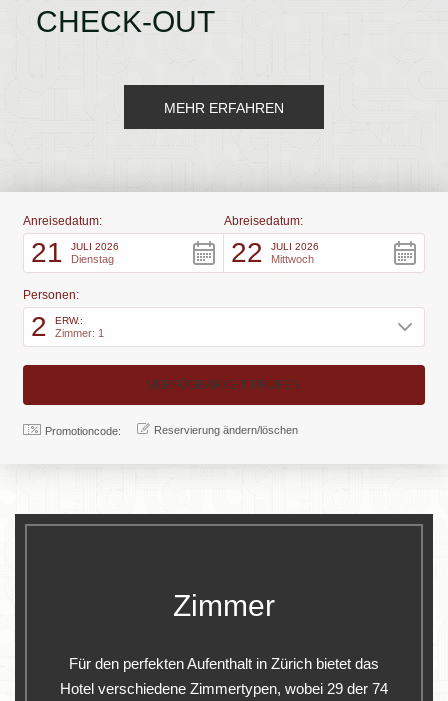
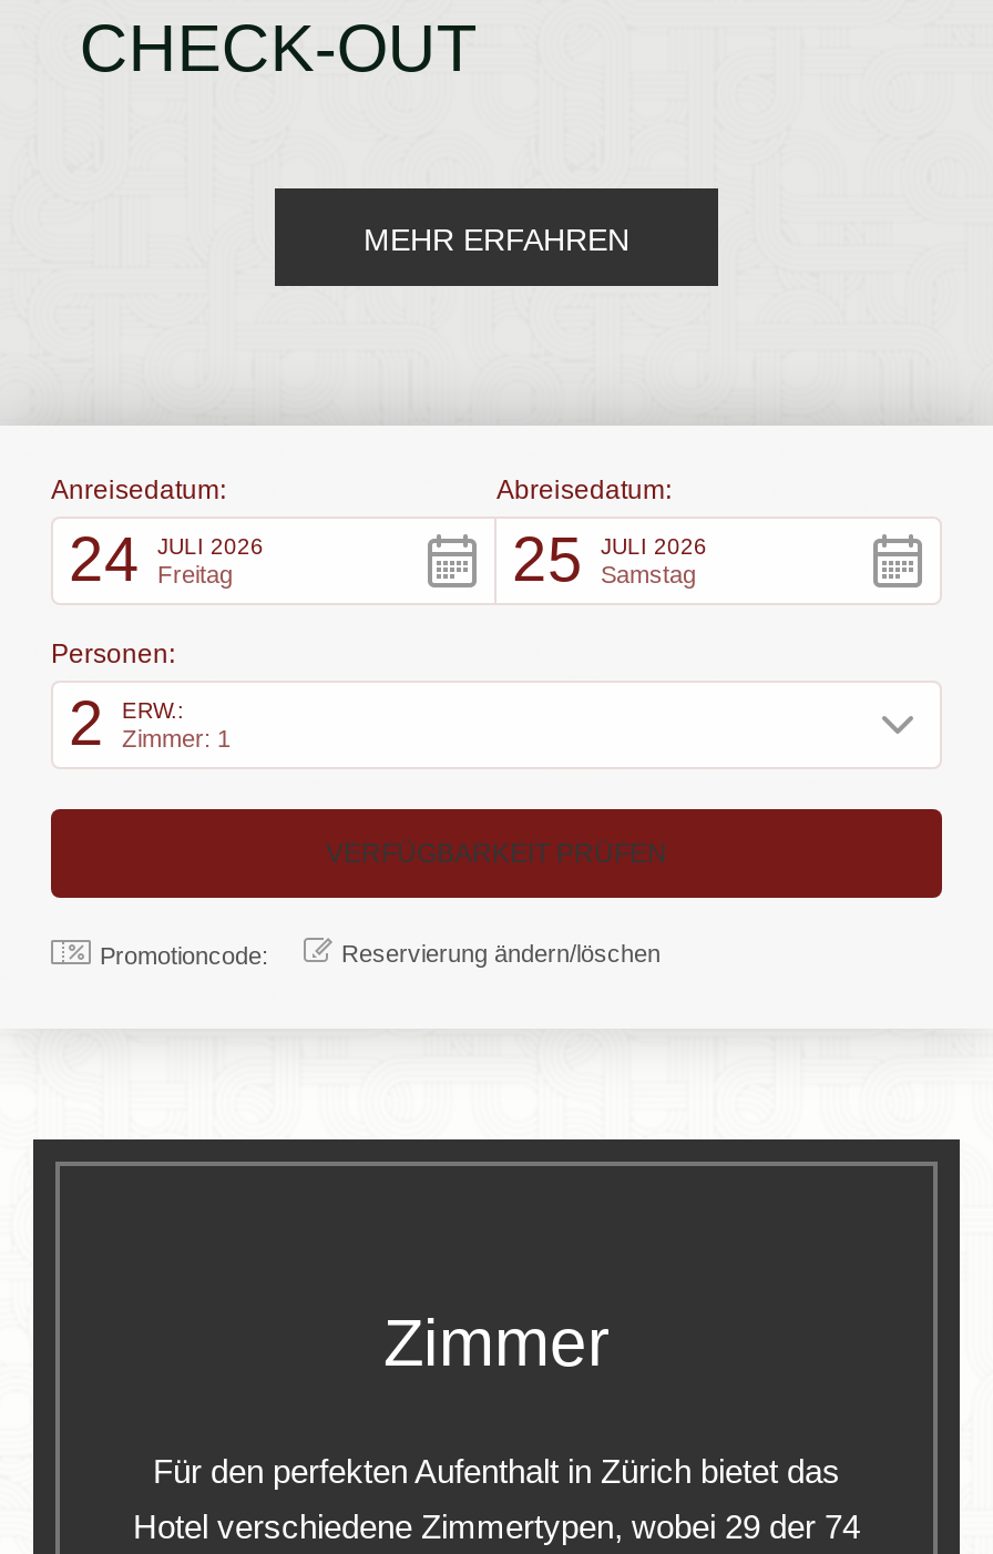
[31,237,63,268] 21 -> [69,525,140,594] 24
[231,237,263,268] 22 -> [512,525,583,594] 25
[71,253,114,265] Dienstag -> [157,561,233,587] Freitag
[271,253,314,265] Mittwoch -> [601,561,696,587] Samstag

